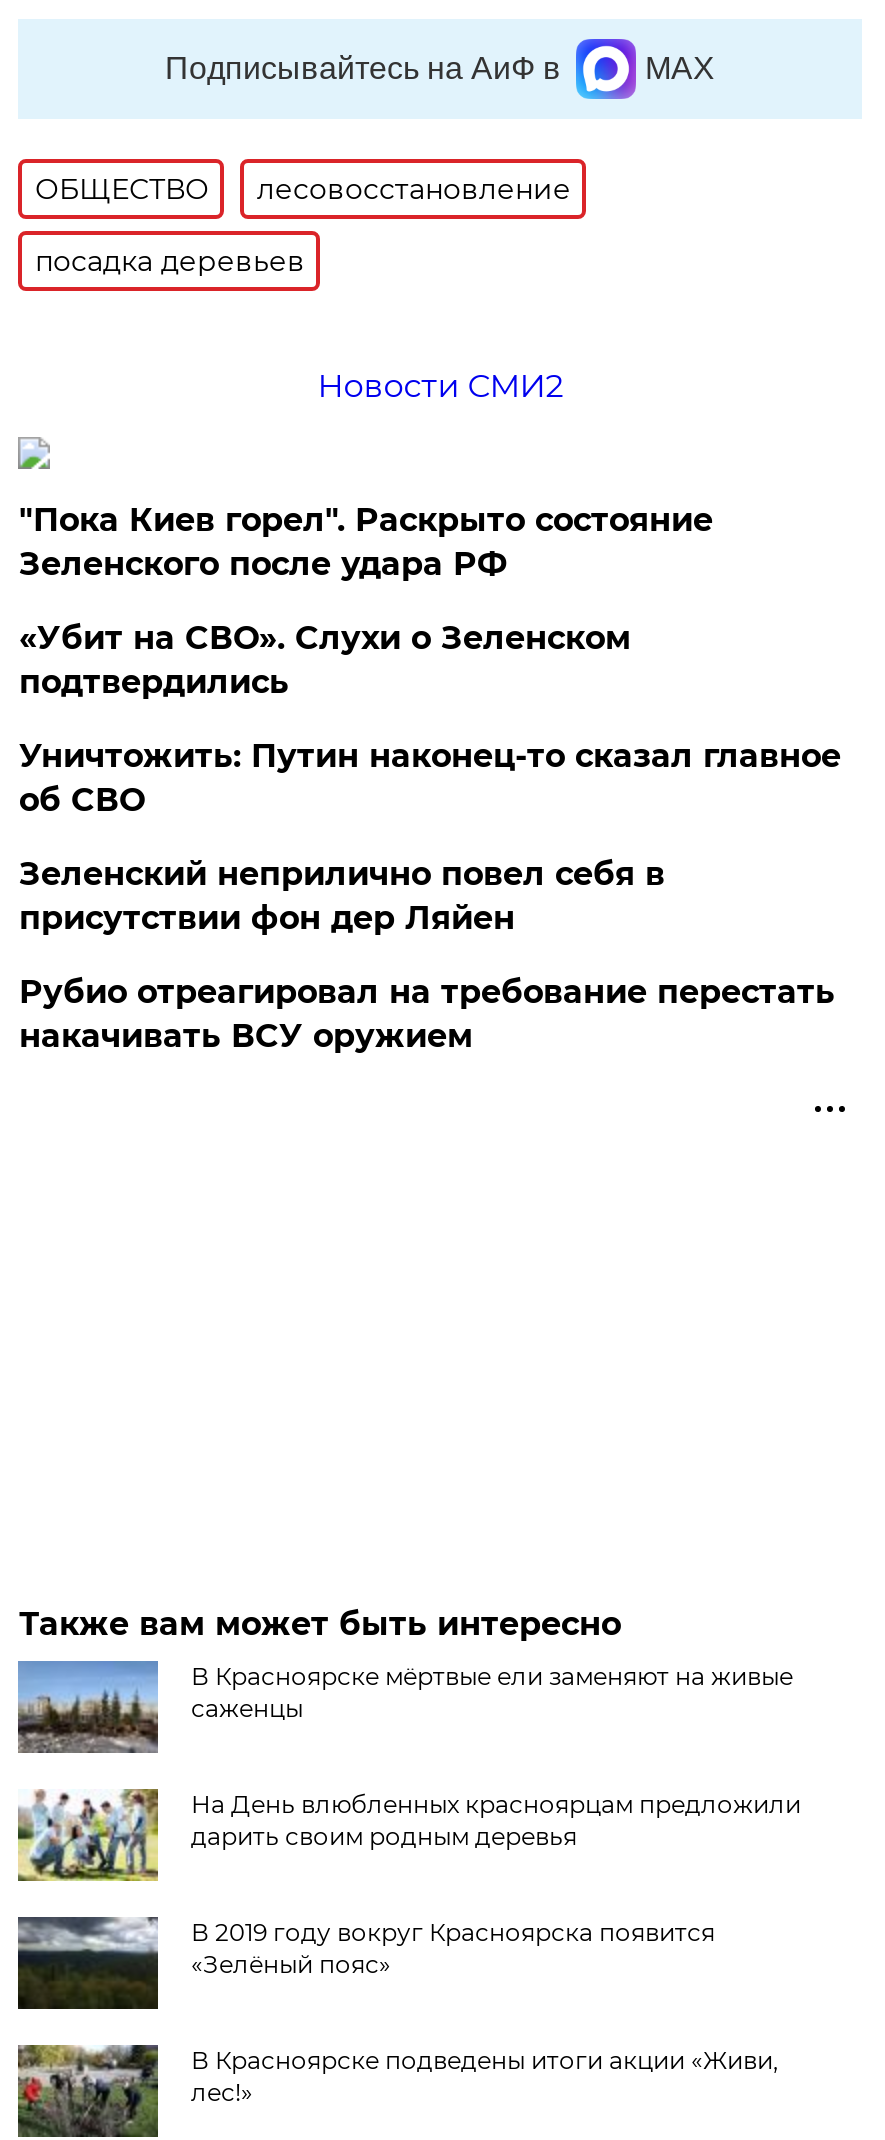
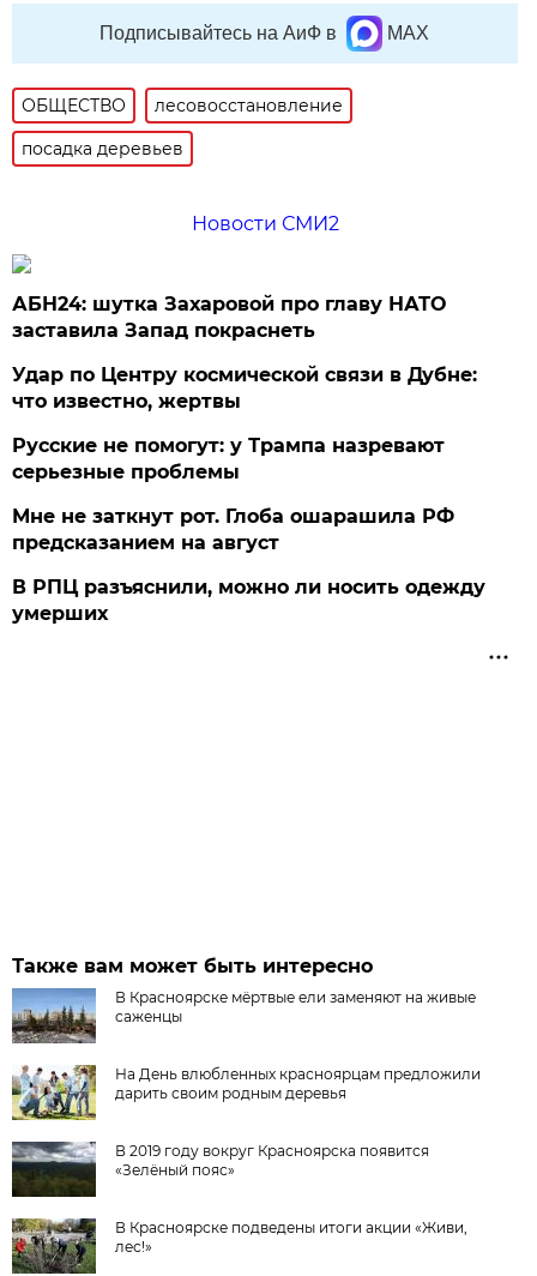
[19,501,713,583] "Пока Киев горел". Раскрыто состояние | Зеленского после удара РФ -> [12,292,446,342] АБН24: шутка Захаровой про главу НАТО | заставила Запад покраснеть
[19,619,631,701] «Убит на СВО». Слухи о Зеленском | подтвердились -> [12,363,478,412] Удар по Центру космической связи в Дубне: | что известно, жертвы
[19,737,841,819] Уничтожить: Путин наконец-то сказал главное | об СВО -> [12,434,445,483] Русские не помогут: у Трампа назревают | серьезные проблемы
[19,855,665,937] Зеленский неприлично повел cебя в | присутствии фон дер Ляйен -> [12,505,455,554] Мне не заткнут рот. Глоба ошарашила РФ | предсказанием на август
[19,973,835,1055] Рубио отреагировал на требование перестать | накачивать ВСУ оружием -> [12,576,486,625] В РПЦ разъяснили, можно ли носить одежду | умерших

